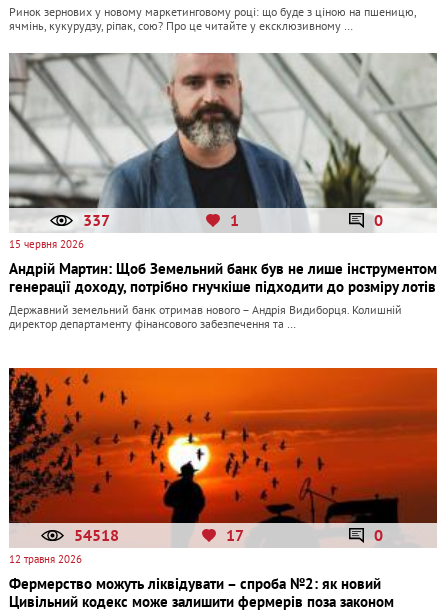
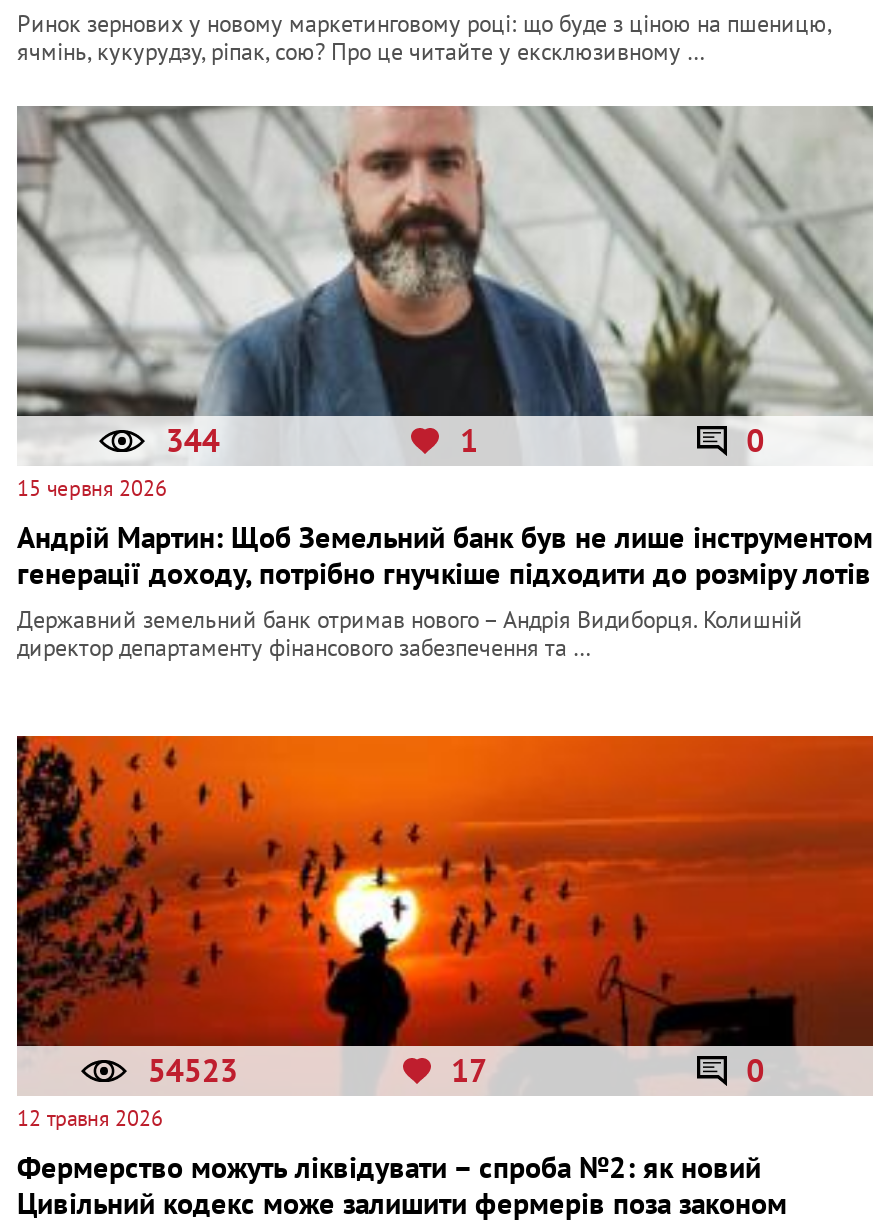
[83,210,110,230] 337 -> [166,420,220,460] 344
[74,525,119,545] 54518 -> [148,1050,238,1090] 54523

